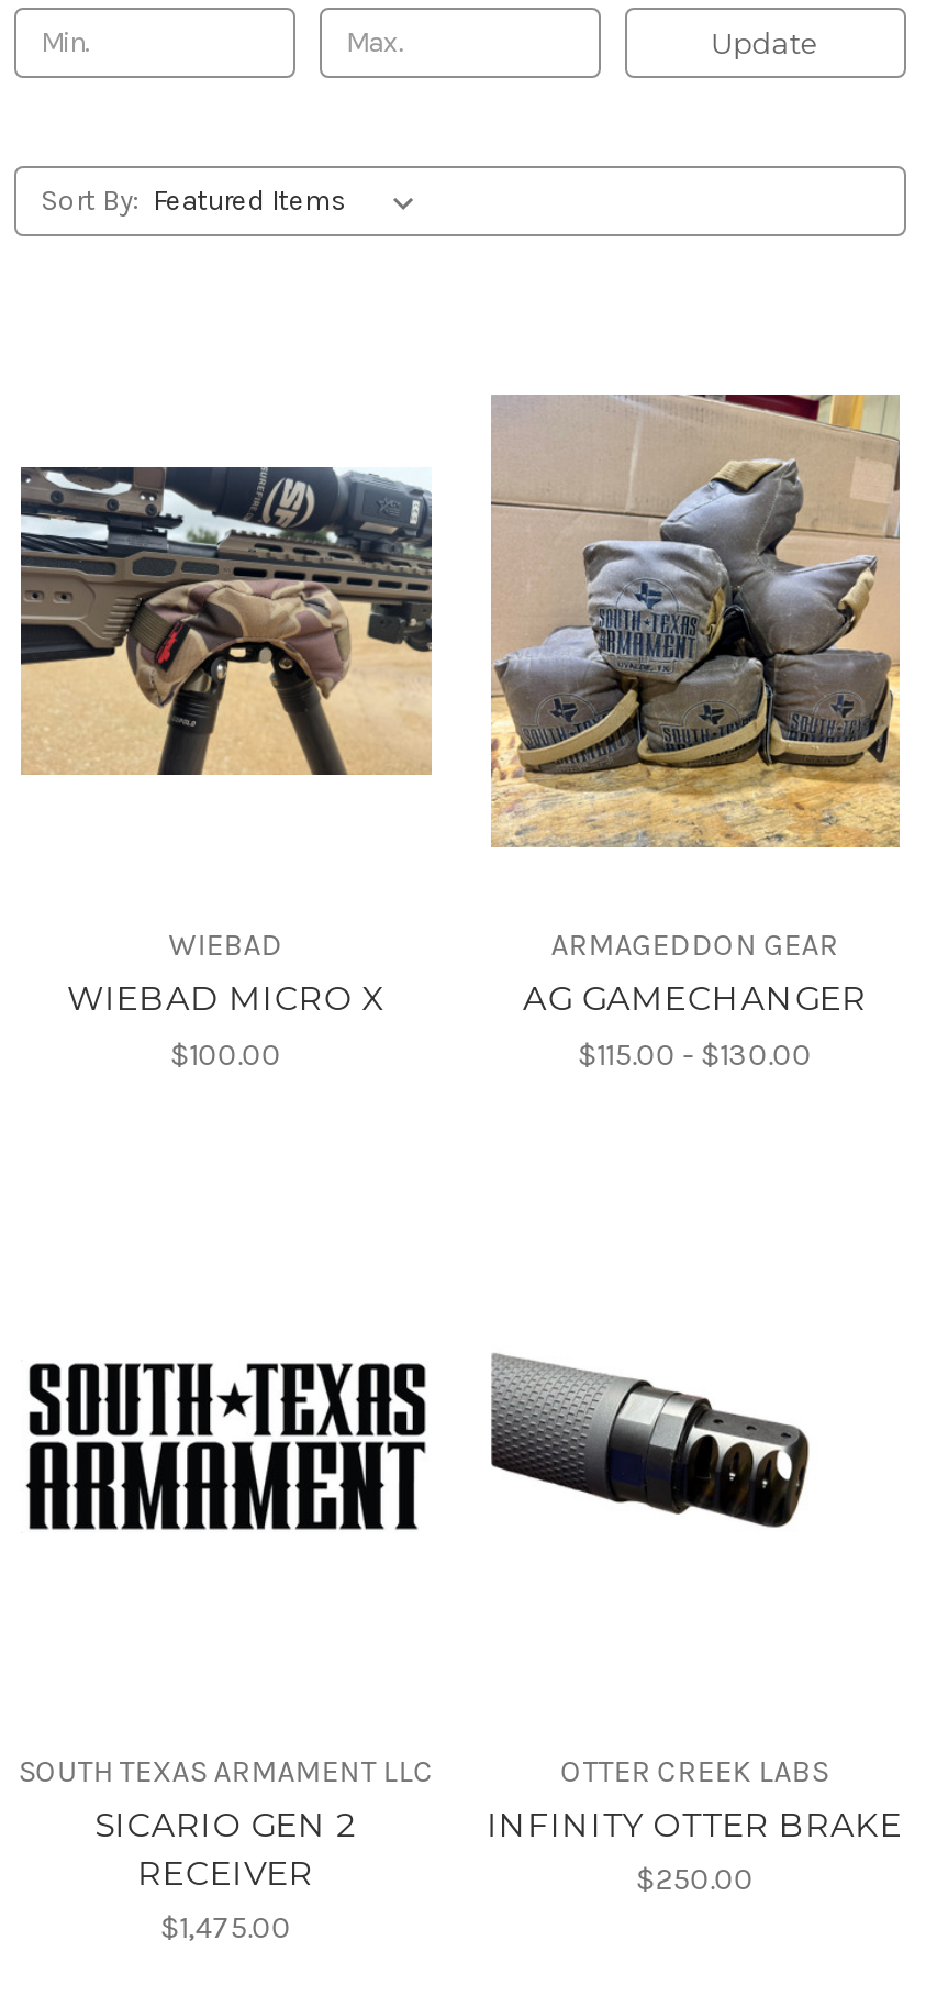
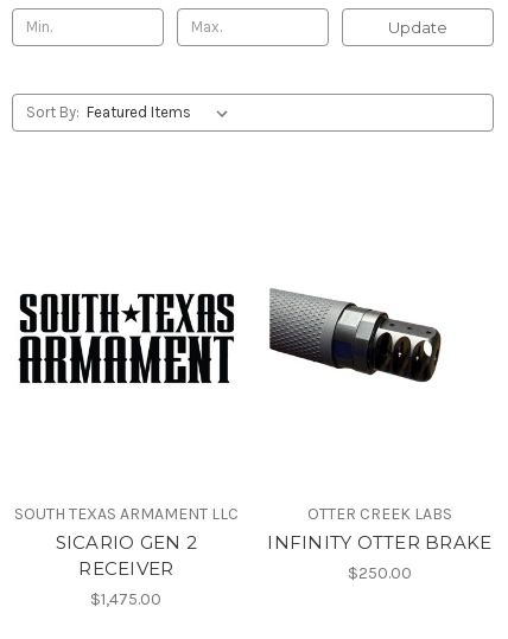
[489,392,902,1073] [image] | ARMAGEDDON GEAR | AG GAMECHANGER | $115.00 - $130.00 -> none
[19,465,434,777] [image] -> none
[67,926,384,1073] WIEBAD | WIEBAD MICRO X | $100.00 -> none

